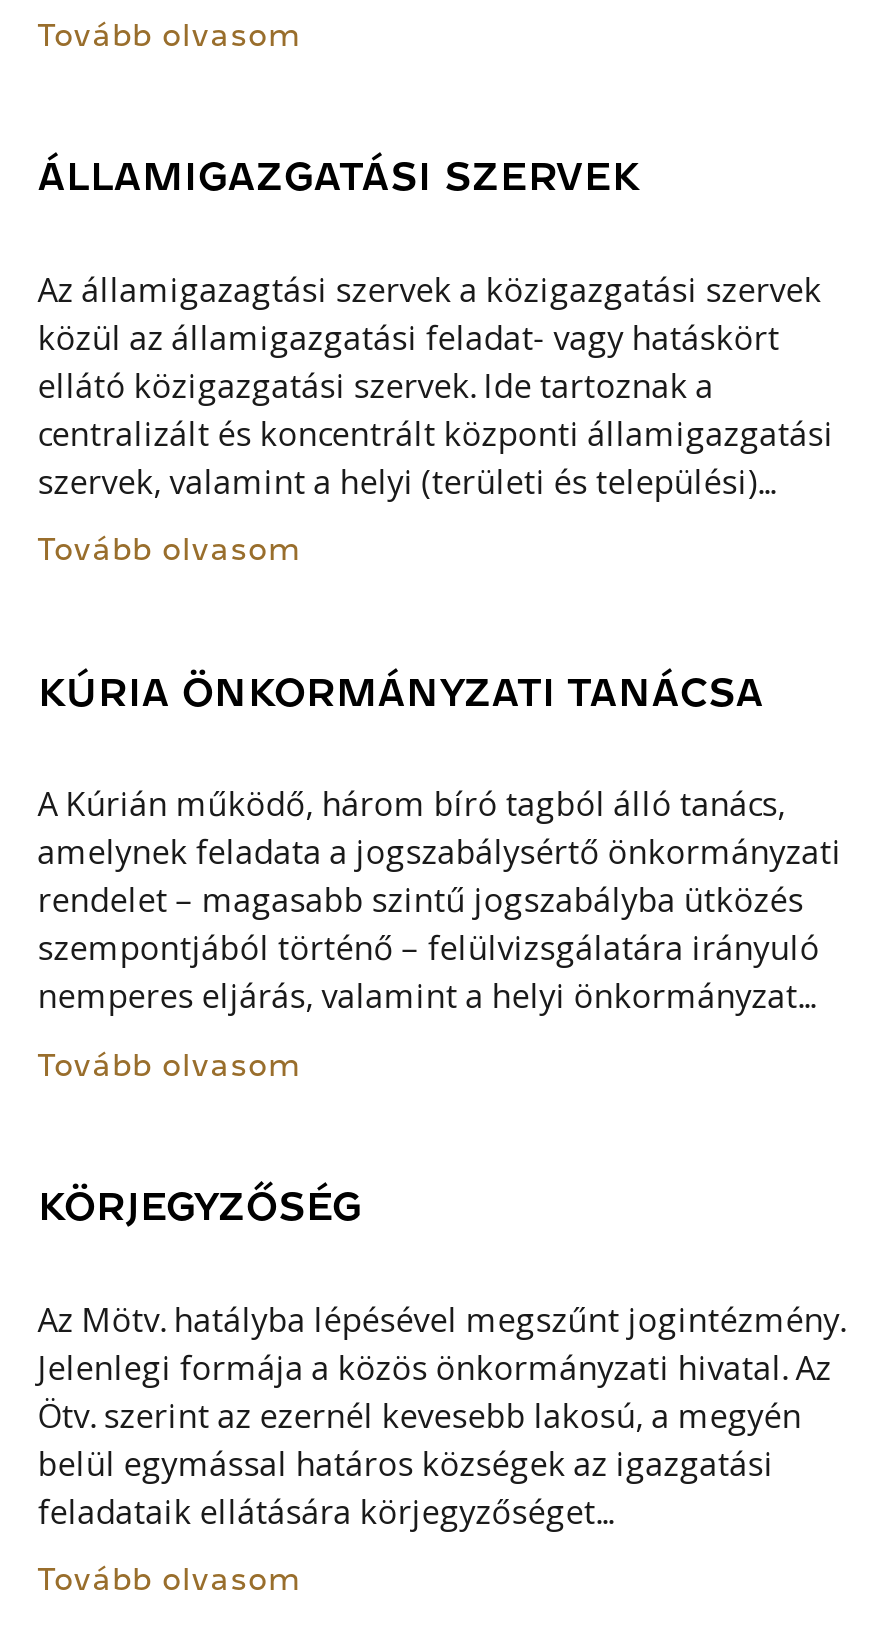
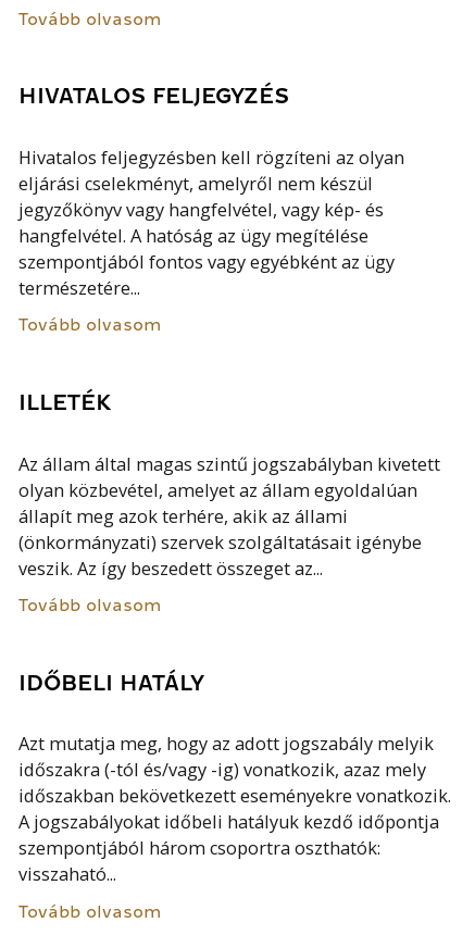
[38,157,640,197] ÁLLAMIGAZGATÁSI SZERVEK -> [19,85,289,107] HIVATALOS FELJEGYZÉS
[38,268,834,504] Az államigazagtási szervek a közigazgatási szervek | közül az államigazgatási feladat- vagy hatáskört | ellátó közigazgatási szervek. Ide tartoznak a | centralizált és koncentrált központi államigazgatási | szervek, valamint a helyi (területi és települési)... -> [19,146,405,300] Hivatalos feljegyzésben kell rögzíteni az olyan | eljárási cselekményt, amelyről nem készül | jegyzőkönyv vagy hangfelvétel, vagy kép- és | hangfelvétel. A hatóság az ügy megítélése | szempontjából fontos vagy egyébként az ügy | természetére...
[38,672,764,712] KÚRIA ÖNKORMÁNYZATI TANÁCSA -> [19,391,111,413] ILLETÉK
[38,783,842,1019] A Kúrián működő, három bíró tagból álló tanács, | amelynek feladata a jogszabálysértő önkormányzati | rendelet – magasabb szintű jogszabályba ütközés | szempontjából történő – felülvizsgálatára irányuló | nemperes eljárás, valamint a helyi önkormányzat... -> [19,452,441,580] Az állam által magas szintű jogszabályban kivetett | olyan közbevétel, amelyet az állam egyoldalúan | állapít meg azok terhére, akik az állami | (önkormányzati) szervek szolgáltatásait igénybe | veszik. Az így beszedett összeget az...
[38,1187,362,1227] KÖRJEGYZŐSÉG -> [19,671,205,693] IDŐBELI HATÁLY
[38,1299,846,1535] Az Mötv. hatályba lépésével megszűnt jogintézmény. | Jelenlegi formája a közös önkormányzati hivatal. Az | Ötv. szerint az ezernél kevesebb lakosú, a megyén | belül egymással határos községek az igazgatási | feladataik ellátására körjegyzőséget... -> [19,732,451,886] Azt mutatja meg, hogy az adott jogszabály melyik | időszakra (-tól és/vagy -ig) vonatkozik, azaz mely | időszakban bekövetkezett eseményekre vonatkozik. | A jogszabályokat időbeli hatályuk kezdő időpontja | szempontjából három csoportra oszthatók: | visszaható...

